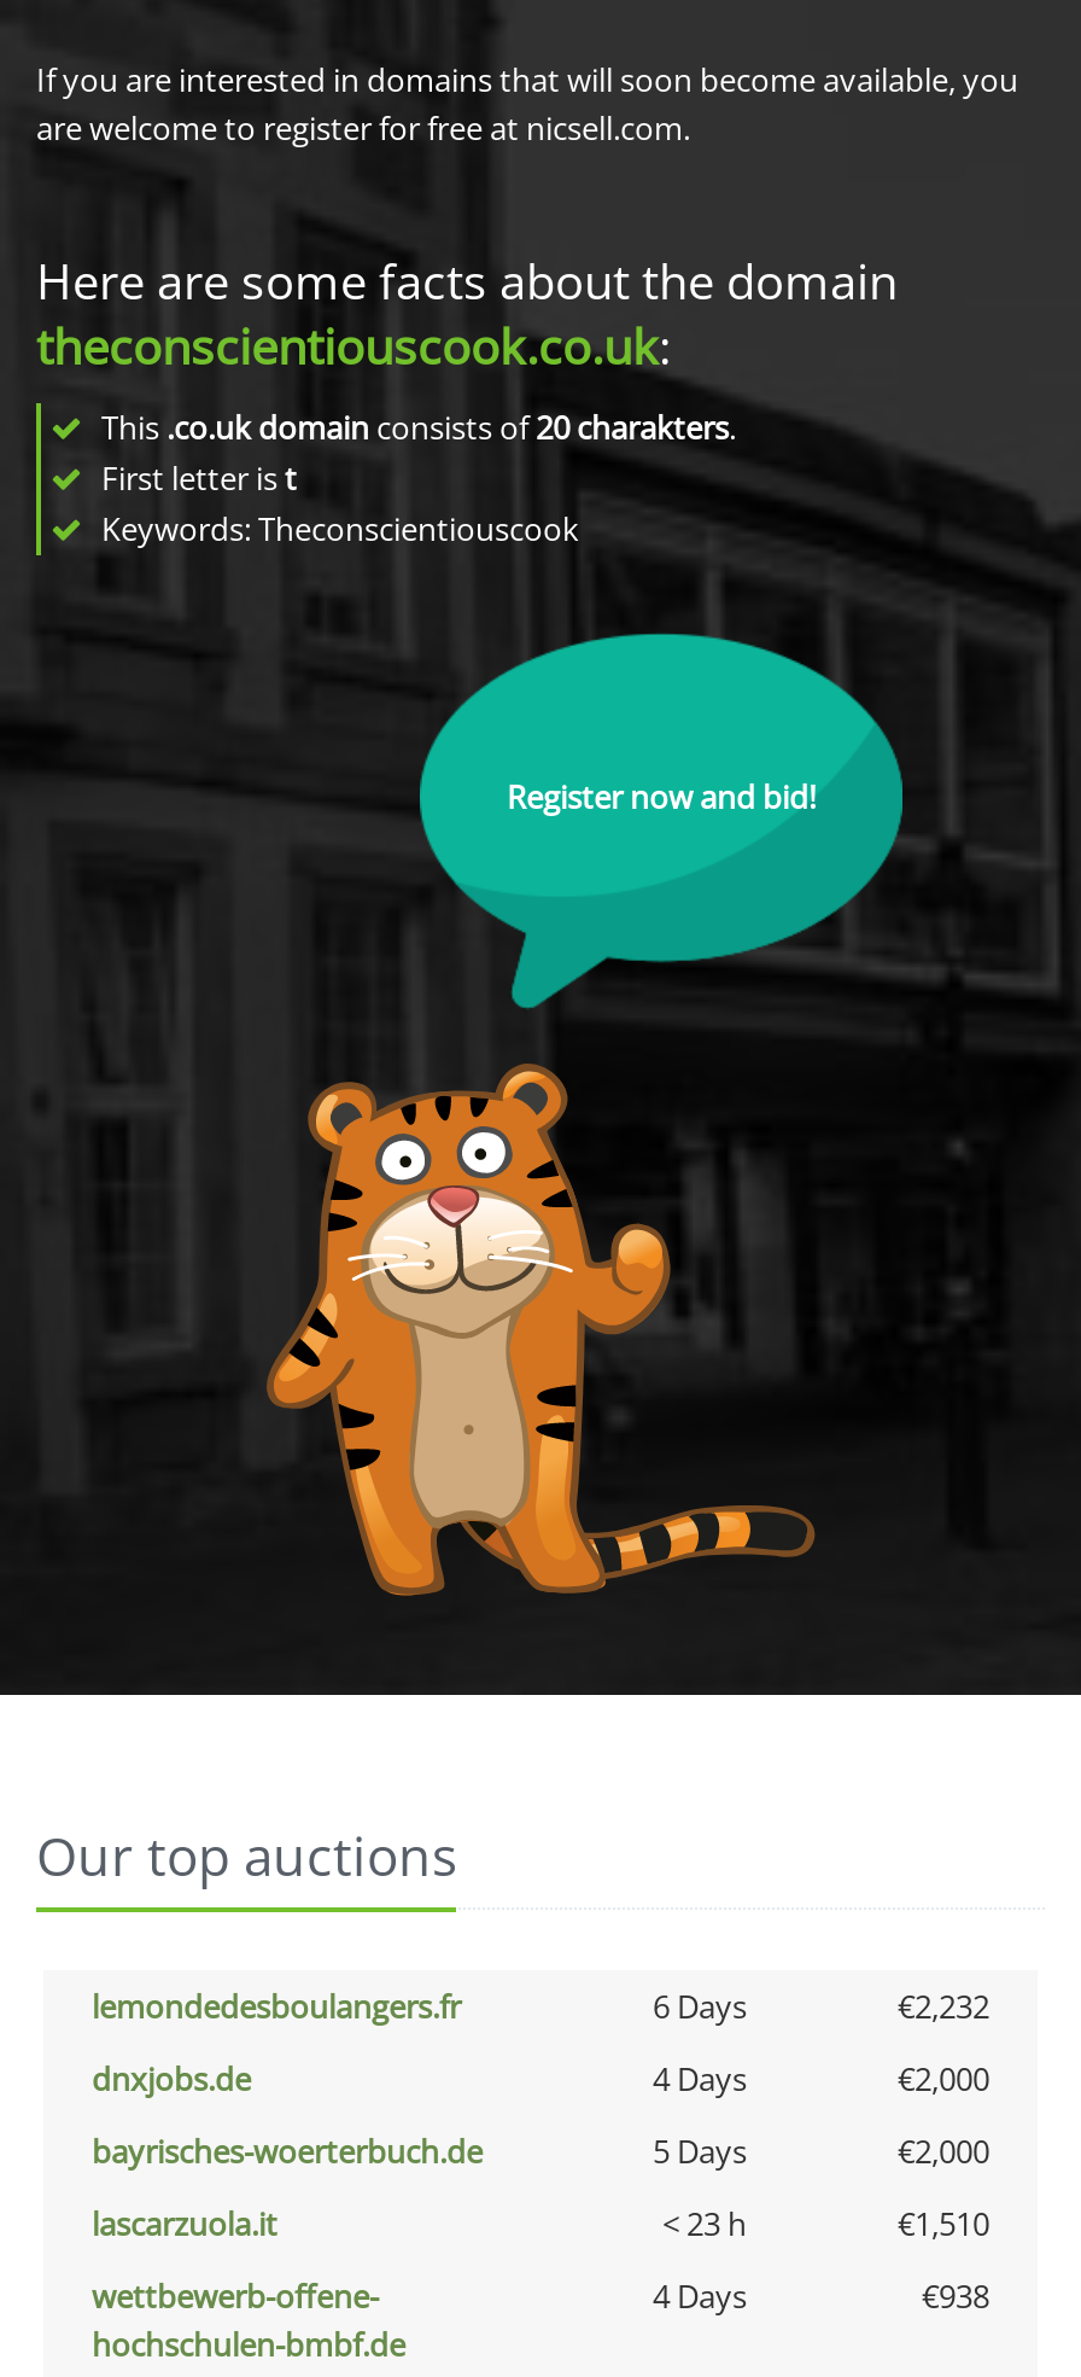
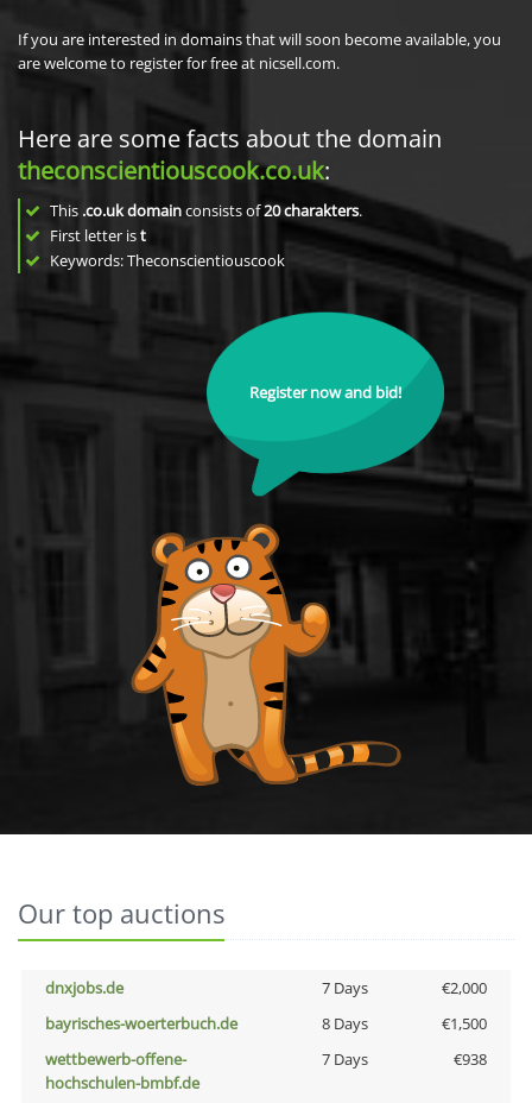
[92,1985,989,2028] lemondedesboulangers.fr | 6 Days | €2,232 -> none
[653,2057,747,2101] 4 Days -> [321,977,368,998] 7 Days
[92,2130,989,2245] 5 Days | €2,000 | lascarzuola.it | < 23 h | €1,510 -> [321,1013,487,1034] 8 Days | €1,500
[653,2274,747,2318] 4 Days -> [321,1048,368,1070] 7 Days

